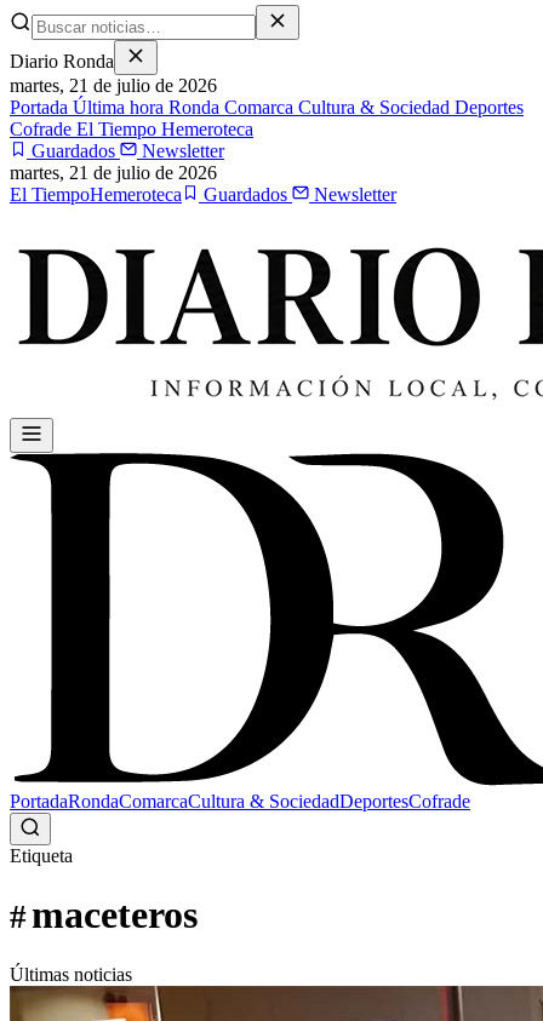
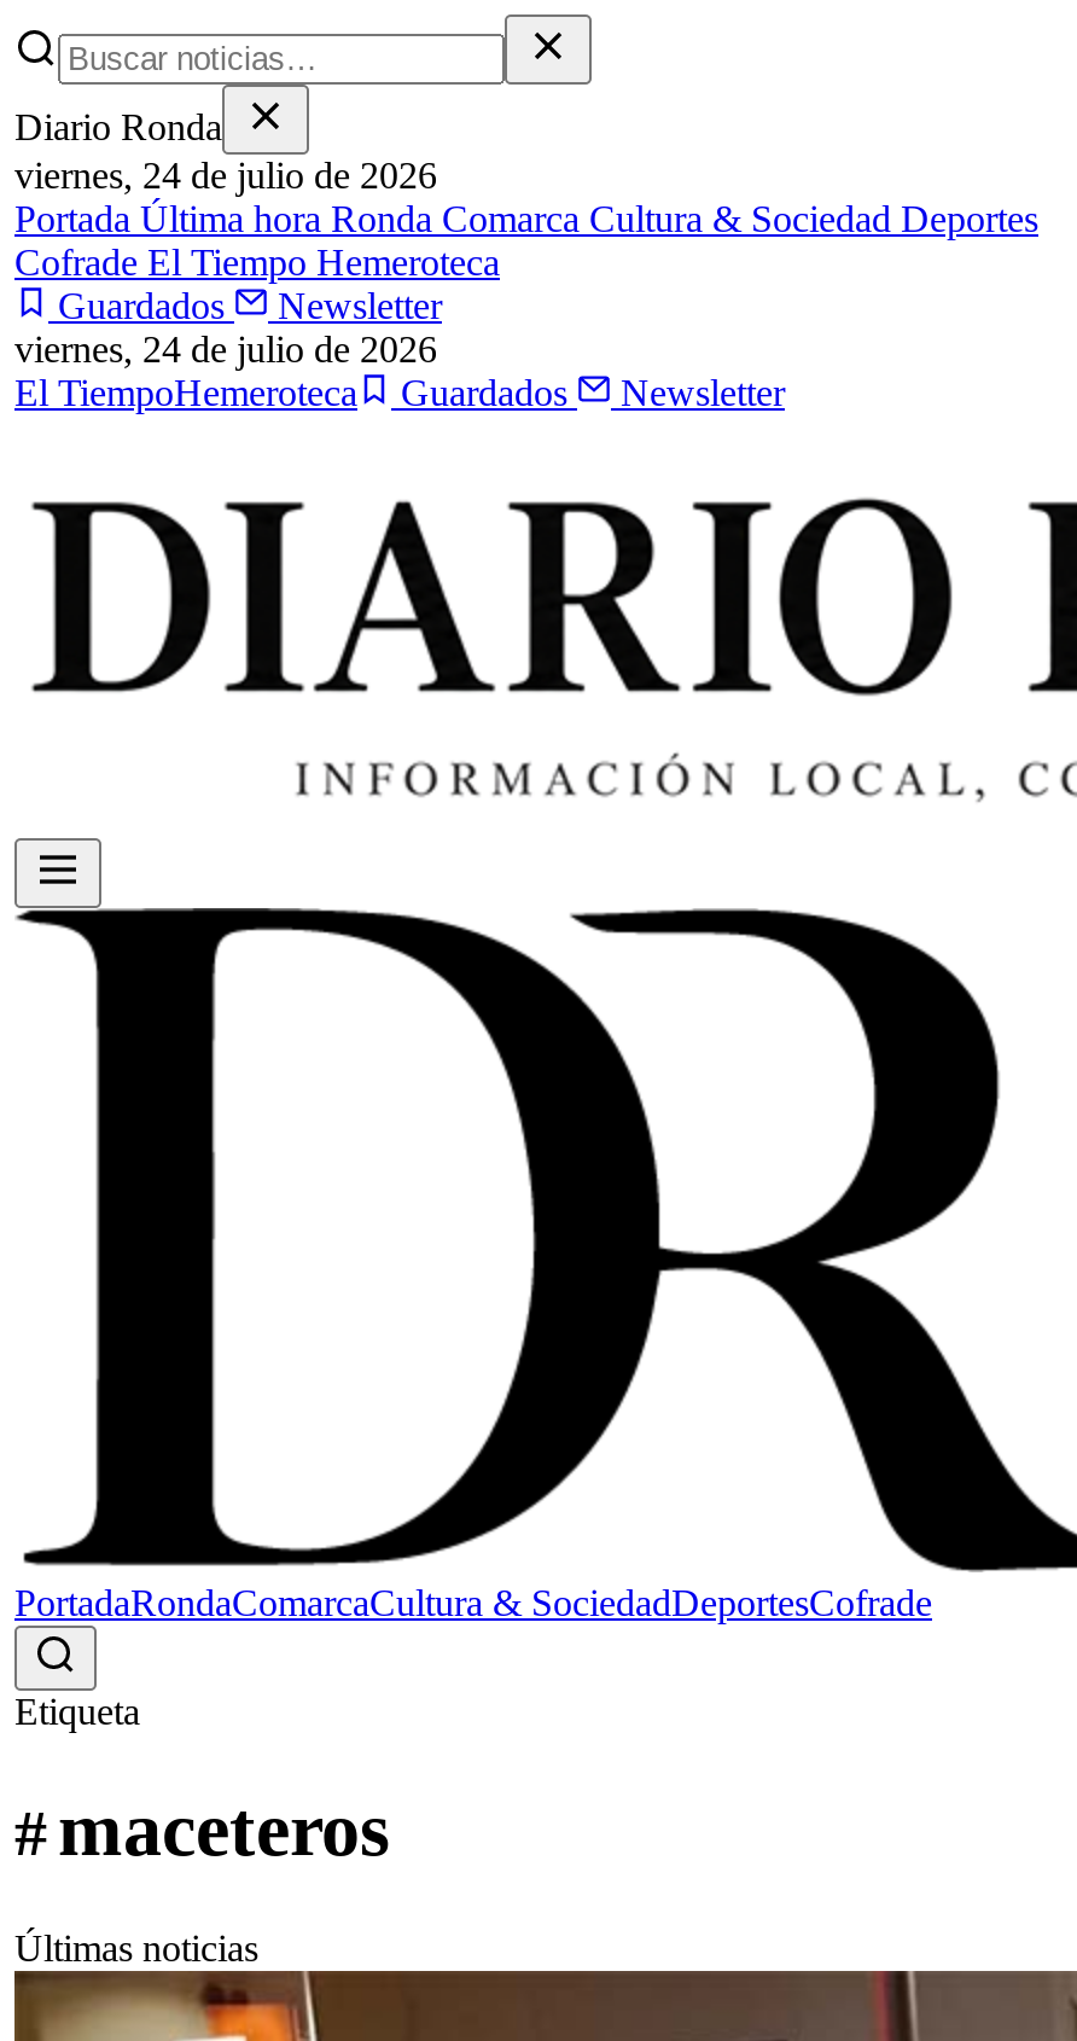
[10,75,217,96] martes, 21 de julio de 2026 -> [14,155,437,196] viernes, 24 de julio de 2026
[10,162,217,183] martes, 21 de julio de 2026 -> [14,328,437,370] viernes, 24 de julio de 2026

